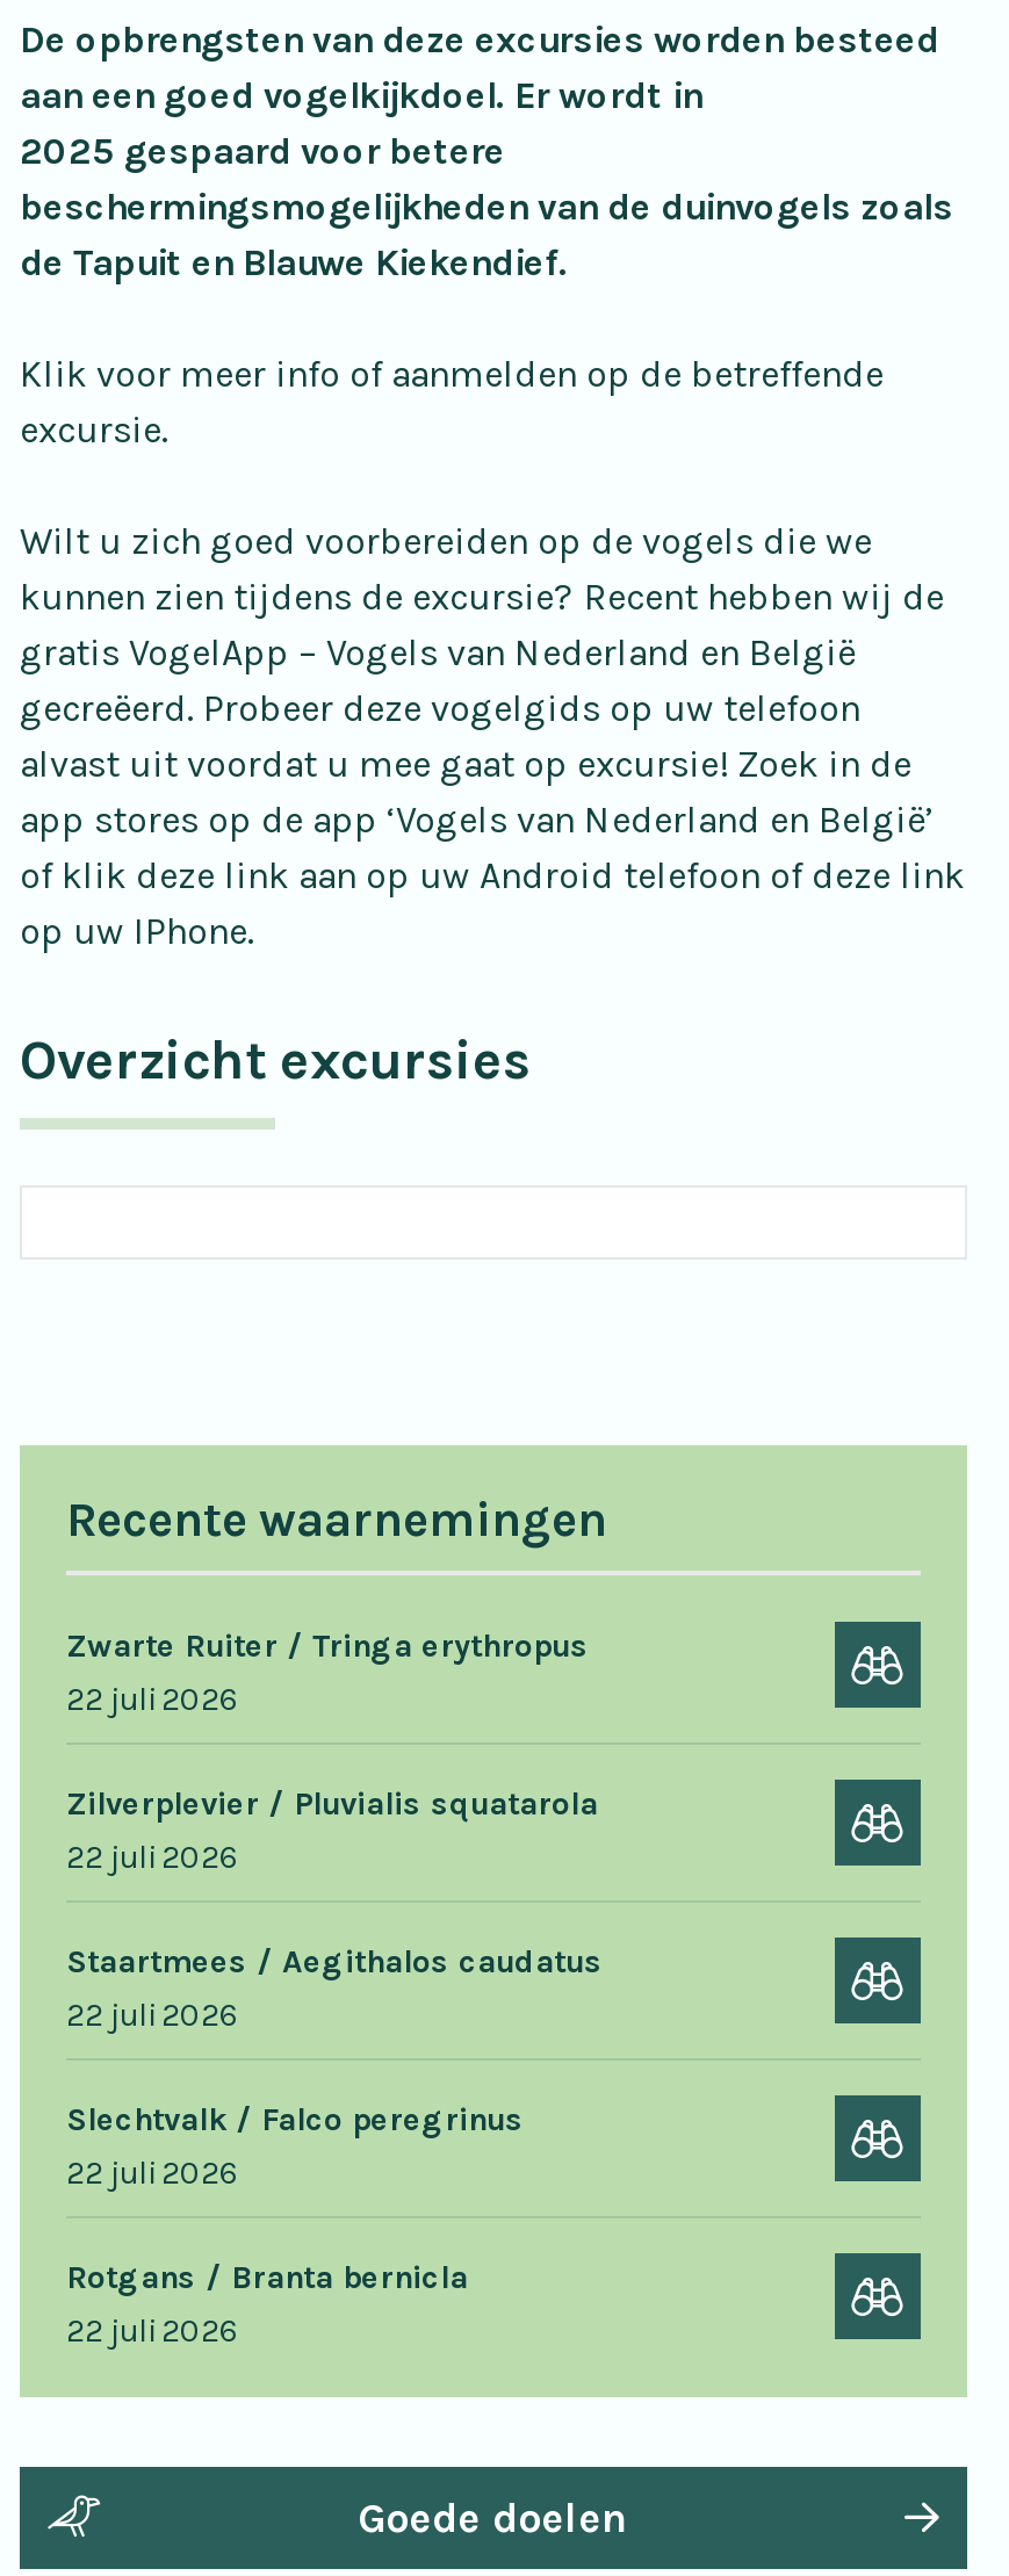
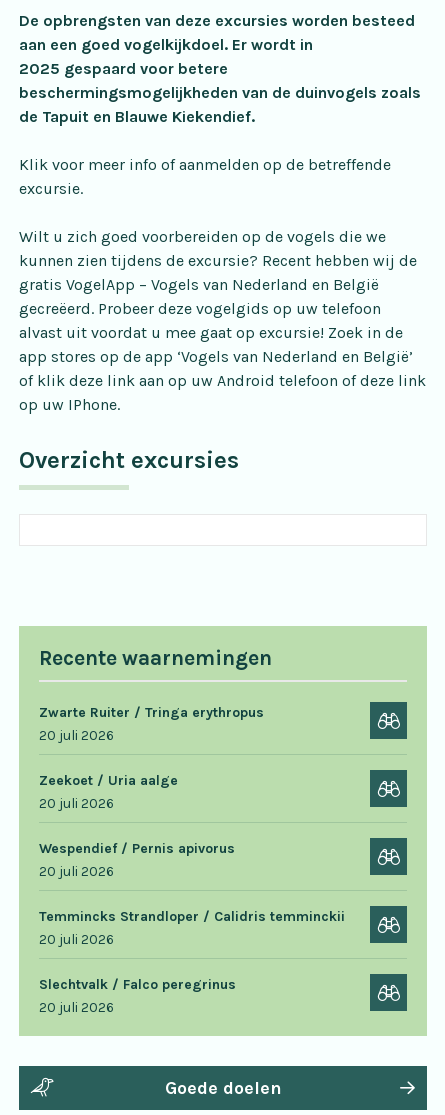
[66,1680,603,2035] 22 juli 2026 | Zilverplevier / Pluvialis squatarola | 22 juli 2026 | Staartmees / Aegithalos caudatus | 22 juli 2026 -> [39,727,345,948] 20 juli 2026 | Zeekoet / Uria aalge | 20 juli 2026 | Wespendief / Pernis apivorus | 20 juli 2026 | Temmincks Strandloper / Calidris temminckii | 20 juli 2026
moved [66,2100,524,2140] -> [39,976,236,993]: Slechtvalk / Falco peregrinus
[66,2154,468,2351] 22 juli 2026 | Rotgans / Branta bernicla | 22 juli 2026 -> [39,999,114,1016] 20 juli 2026

